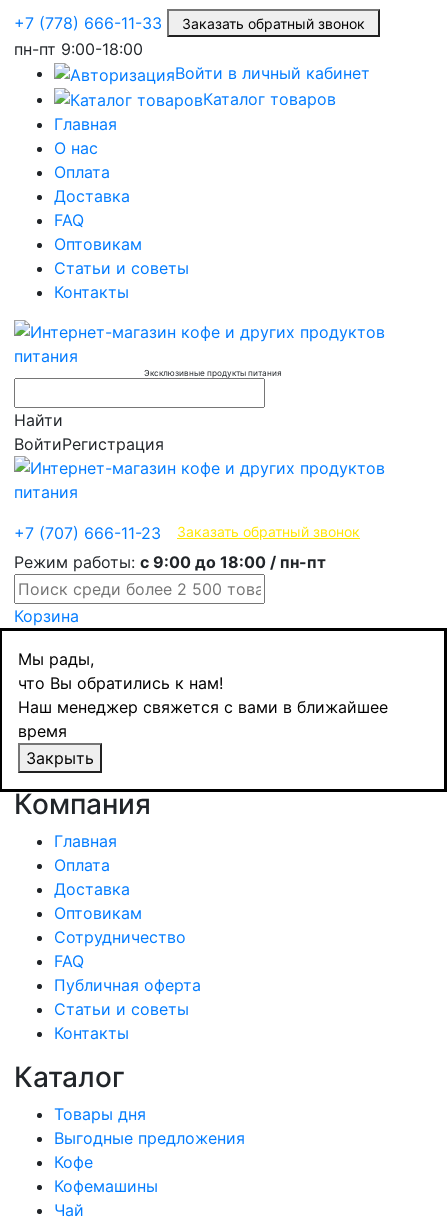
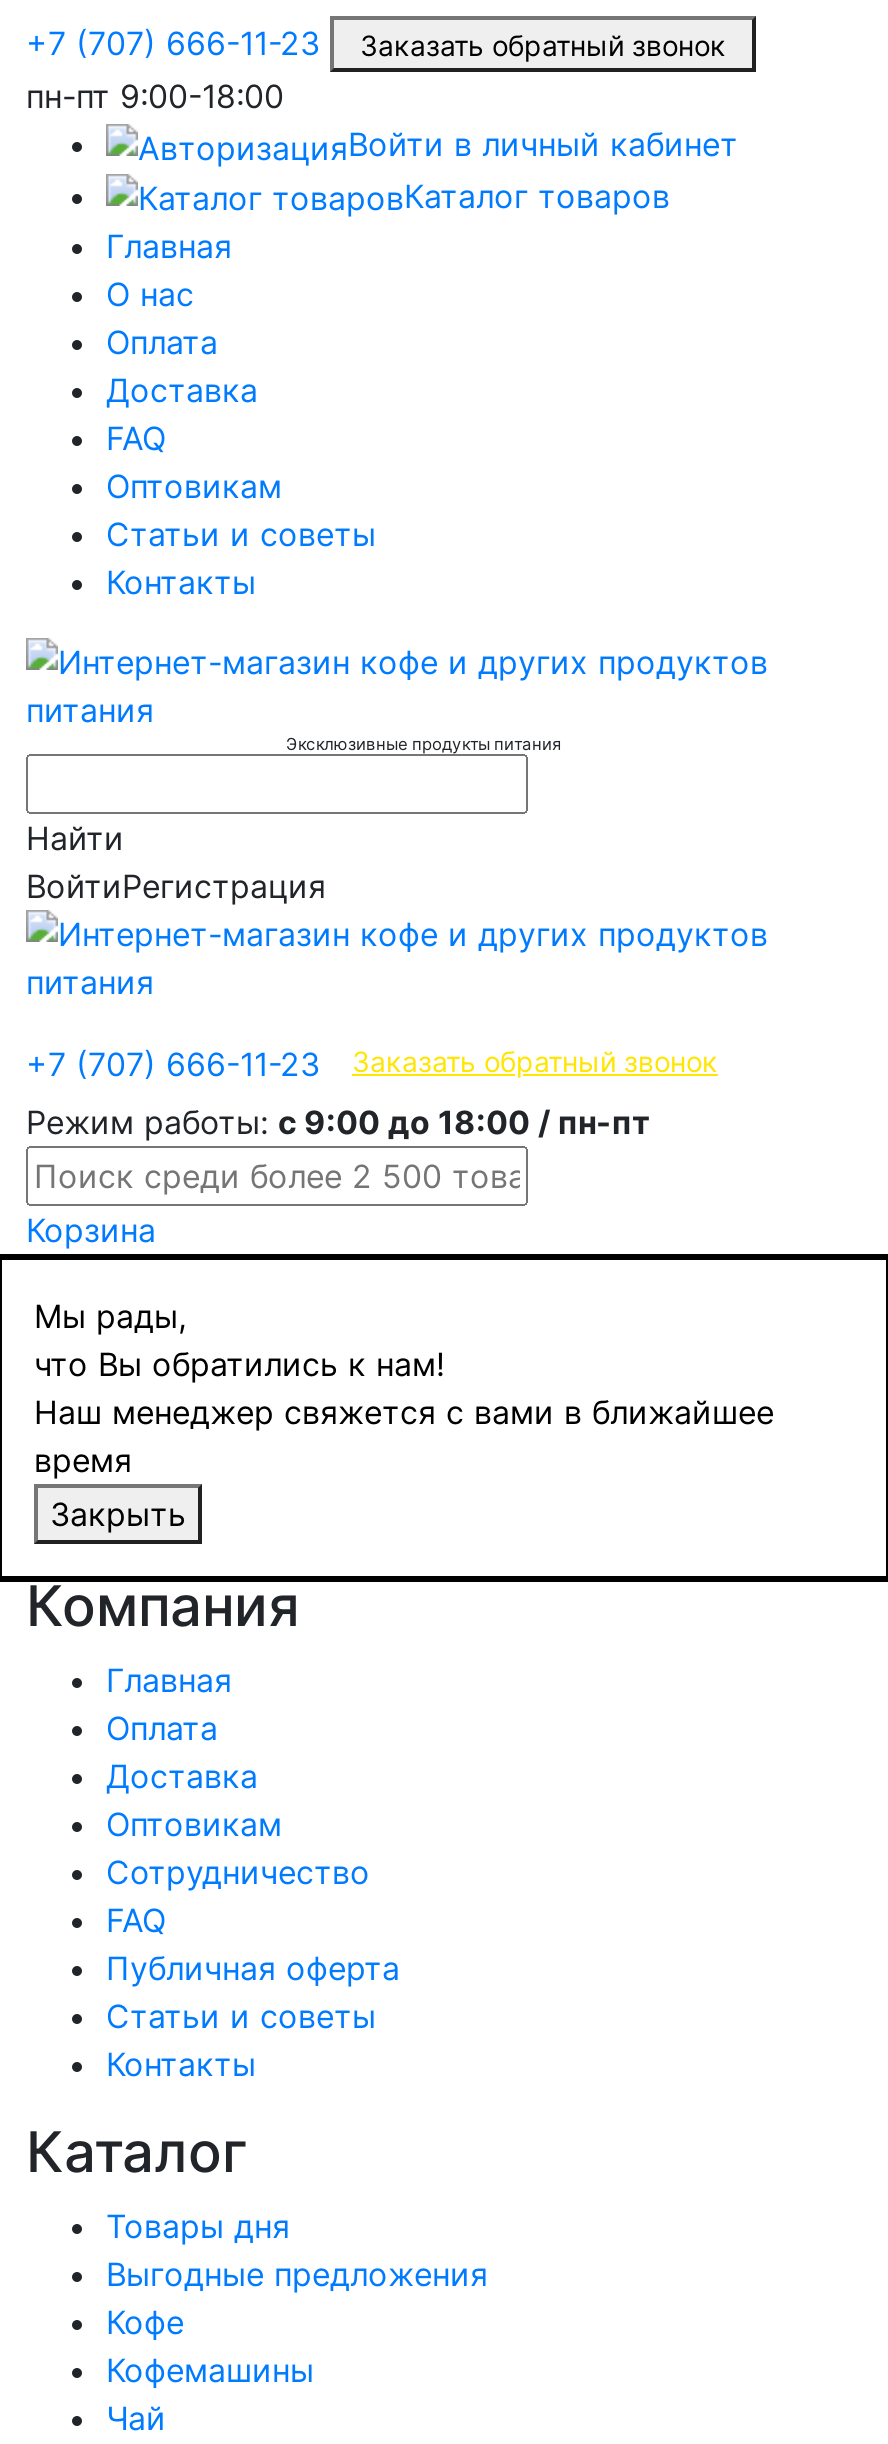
[14,12,162,32] +7 (778) 666-11-33 -> [26,23,320,63] +7 (707) 666-11-23

